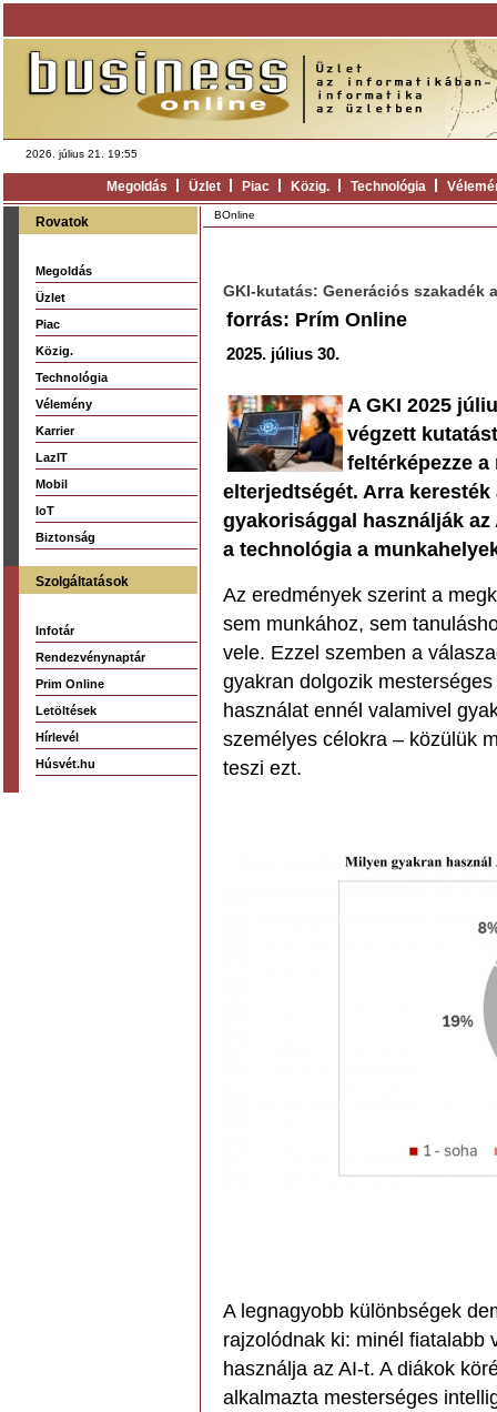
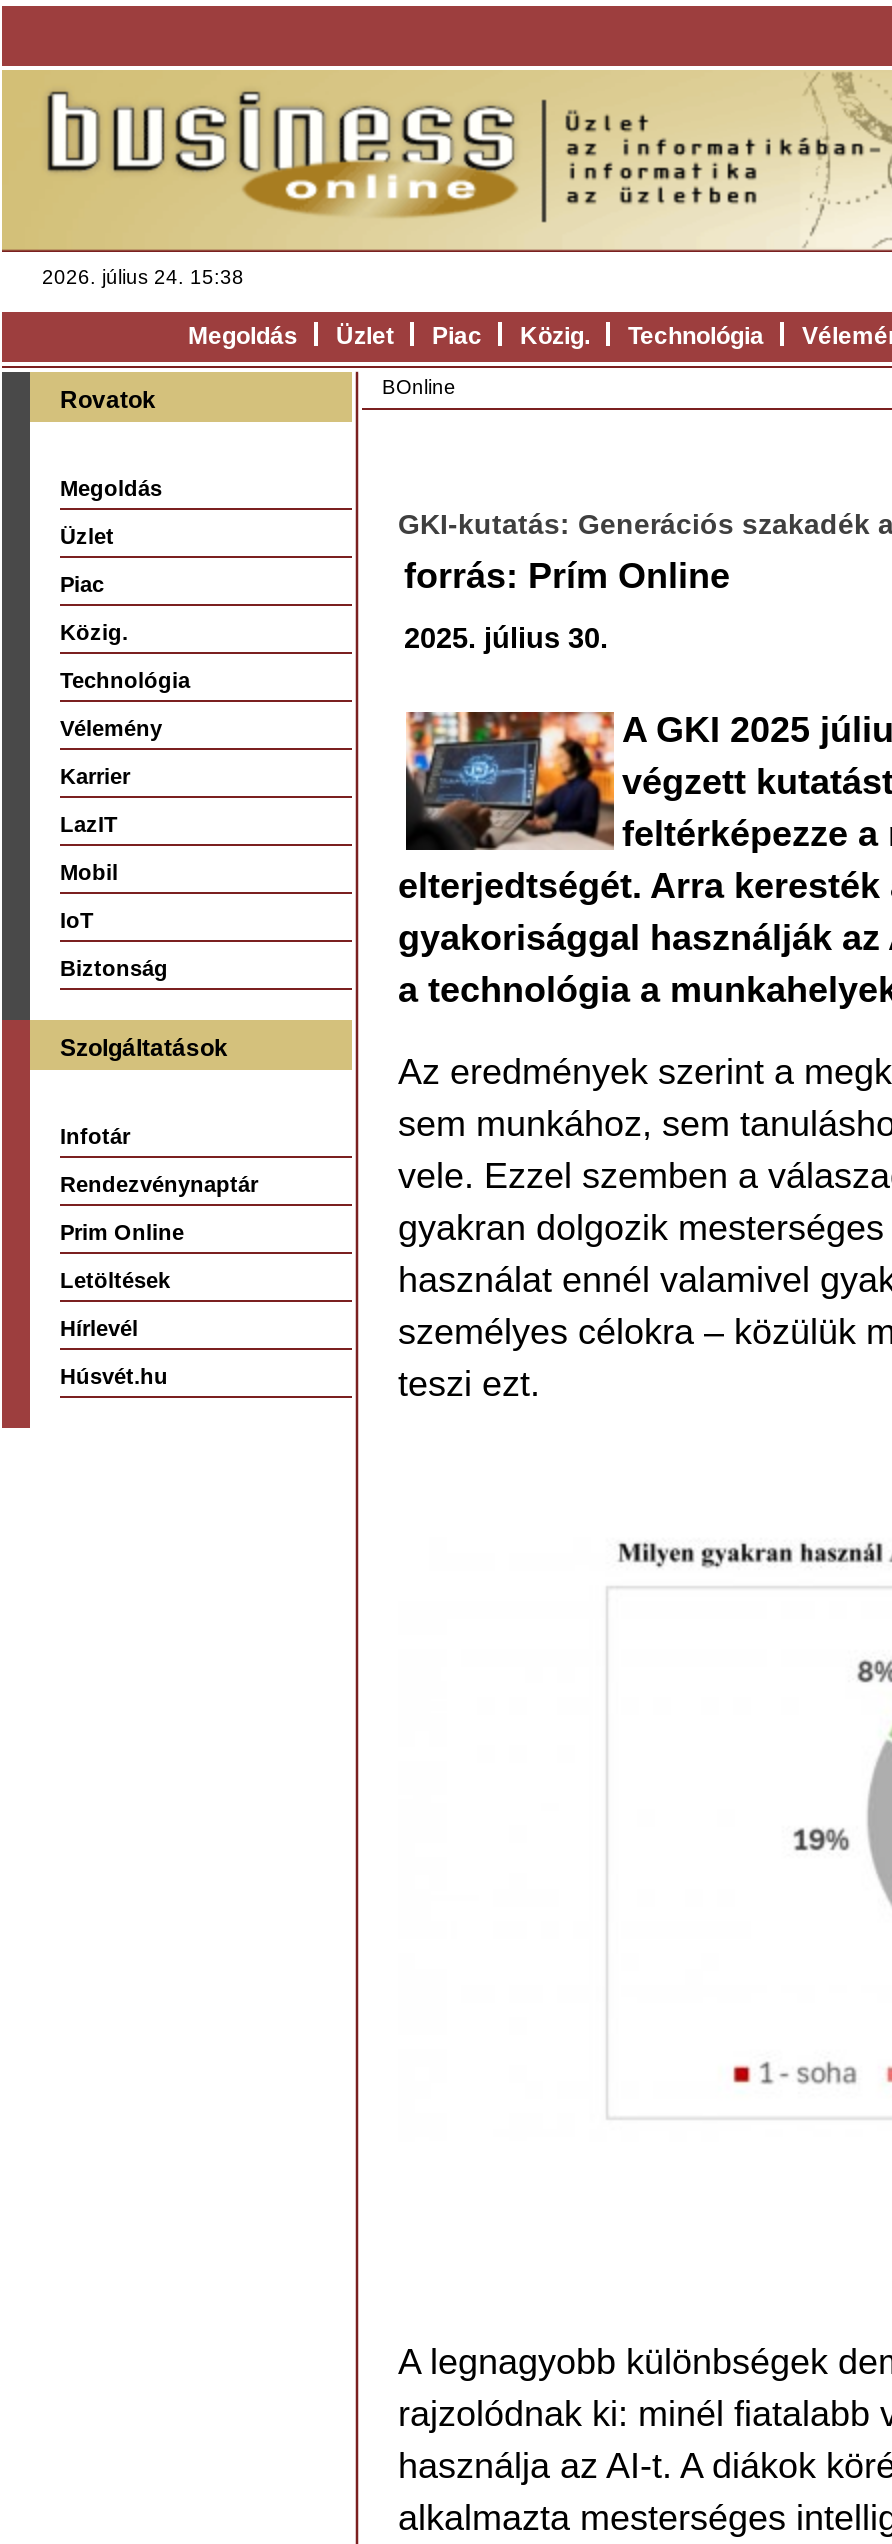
[26,148,138,160] 2026. július 21. 19:55 -> [42,266,244,288] 2026. július 24. 15:38

